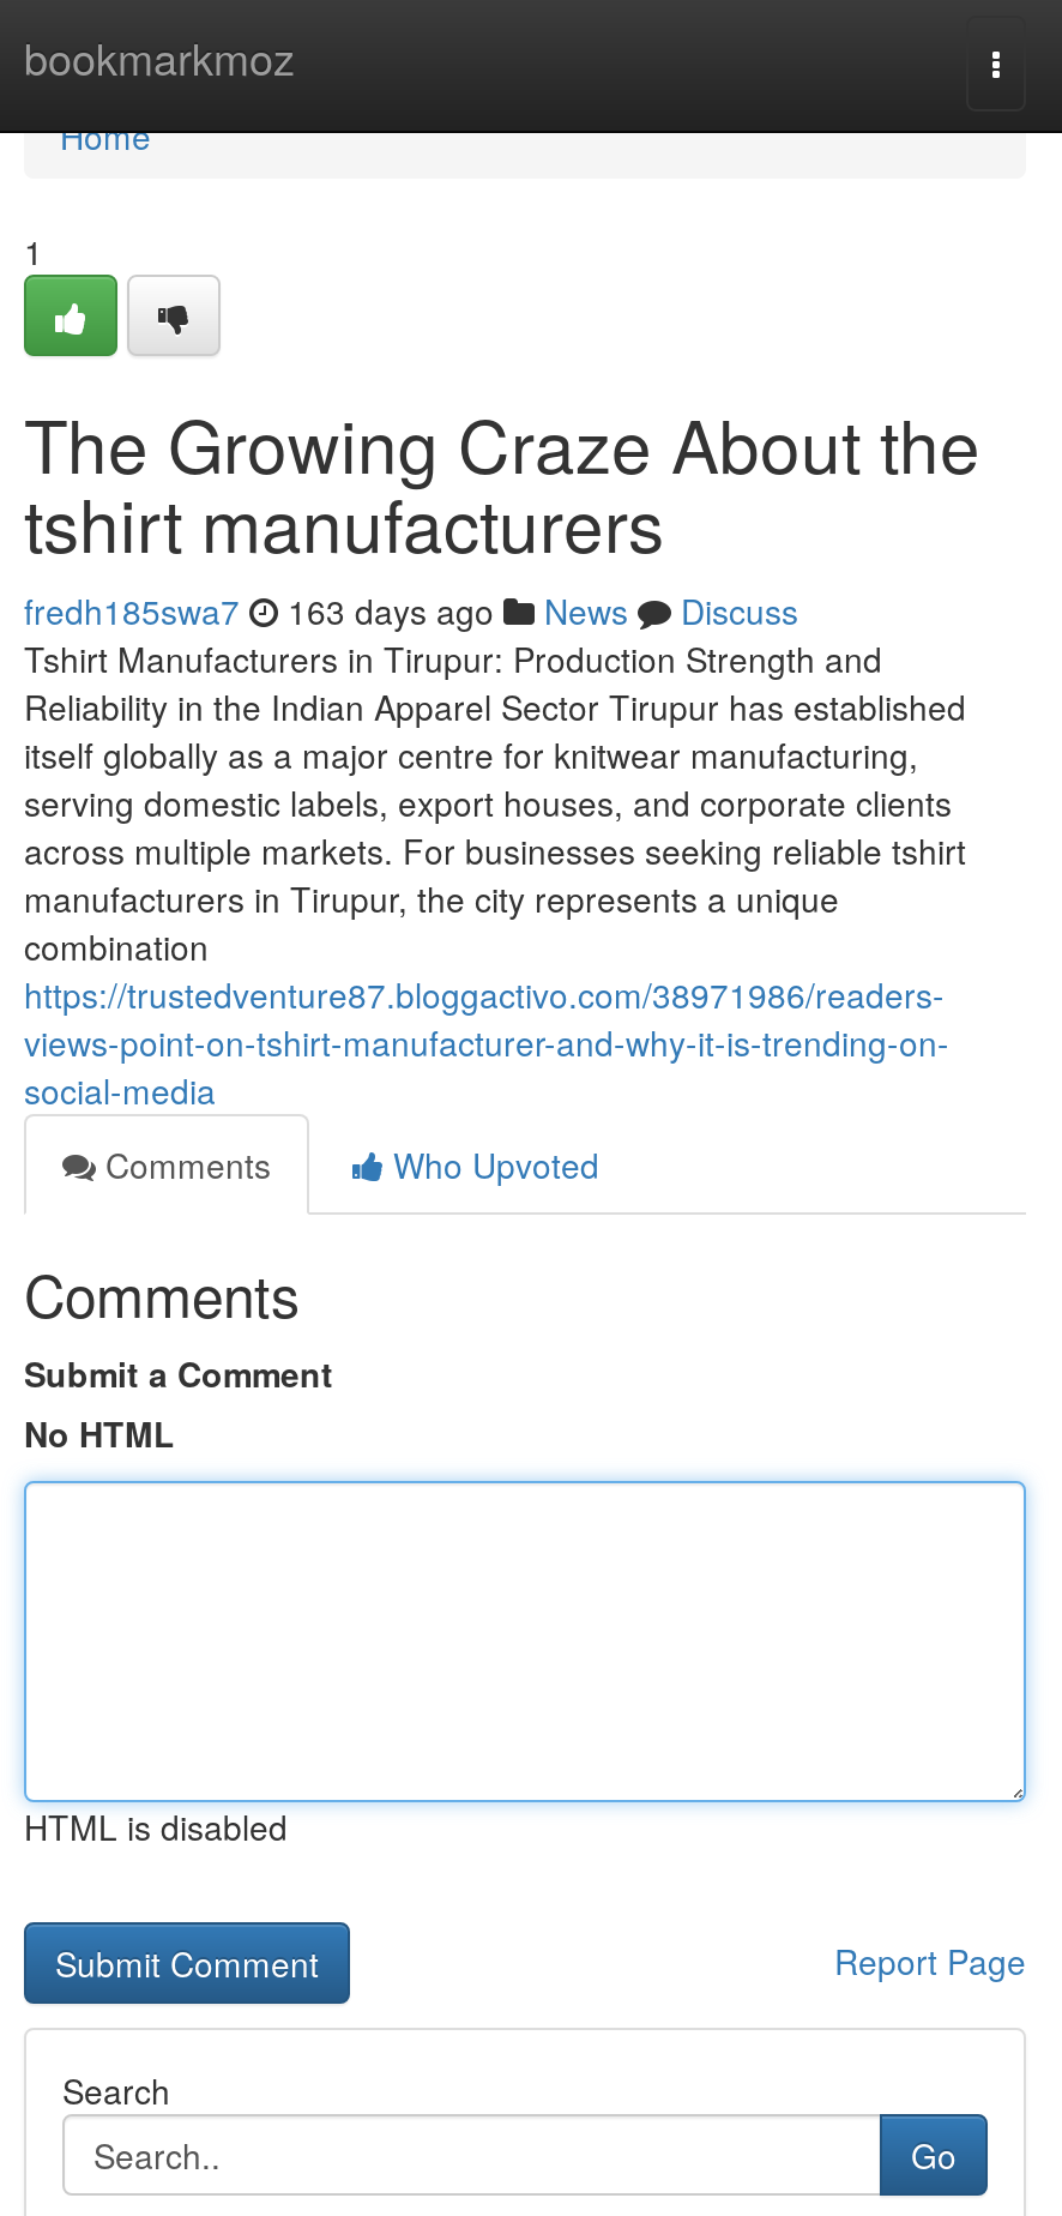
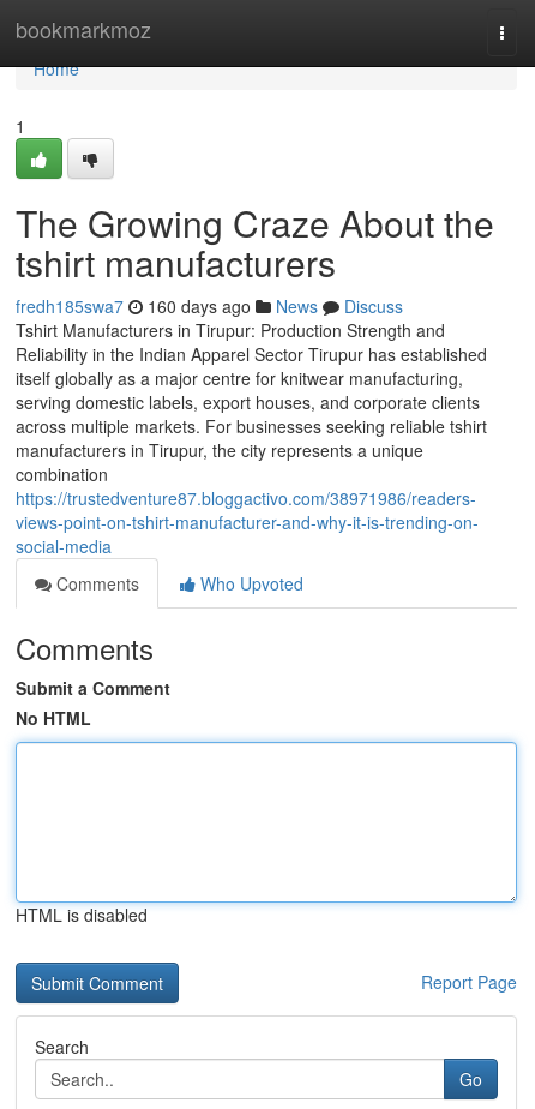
[24,586,798,634] fredh185swa7 163 days ago News Discuss -> [16,294,403,318] fredh185swa7 160 days ago News Discuss

